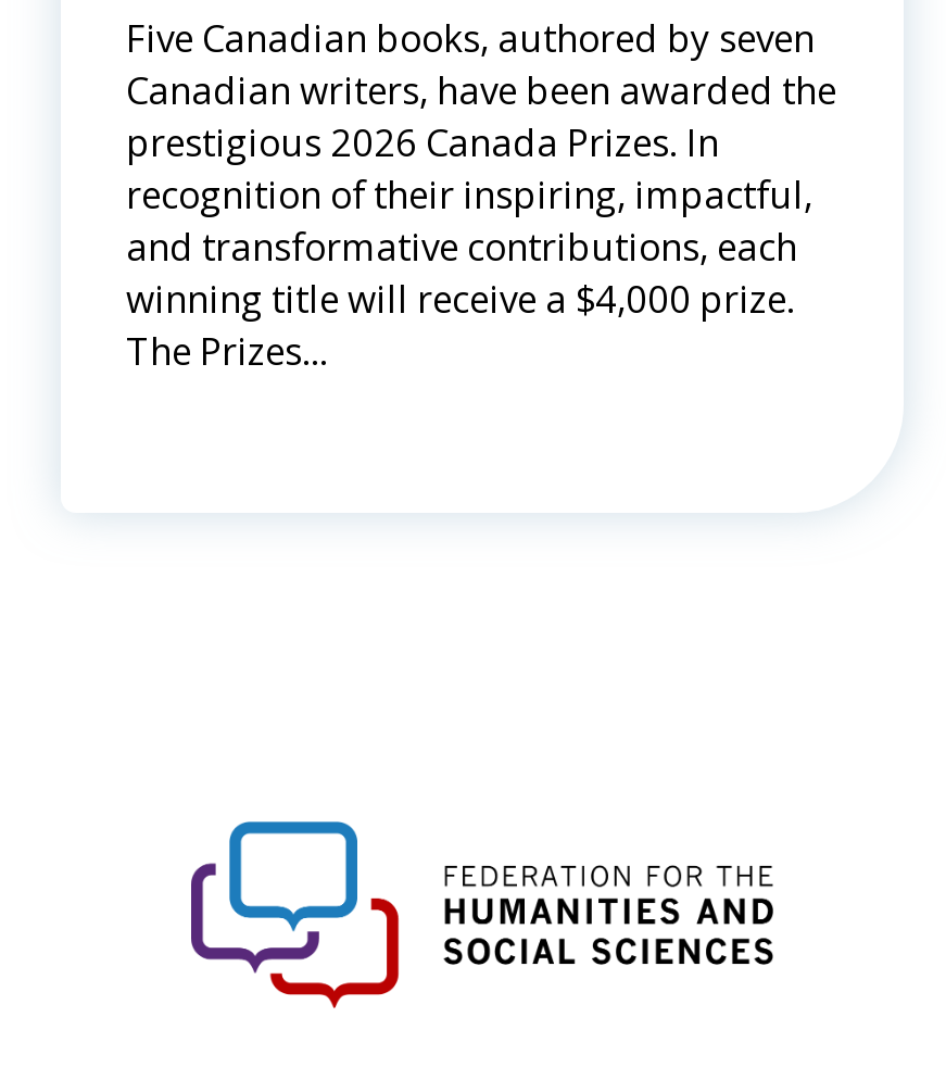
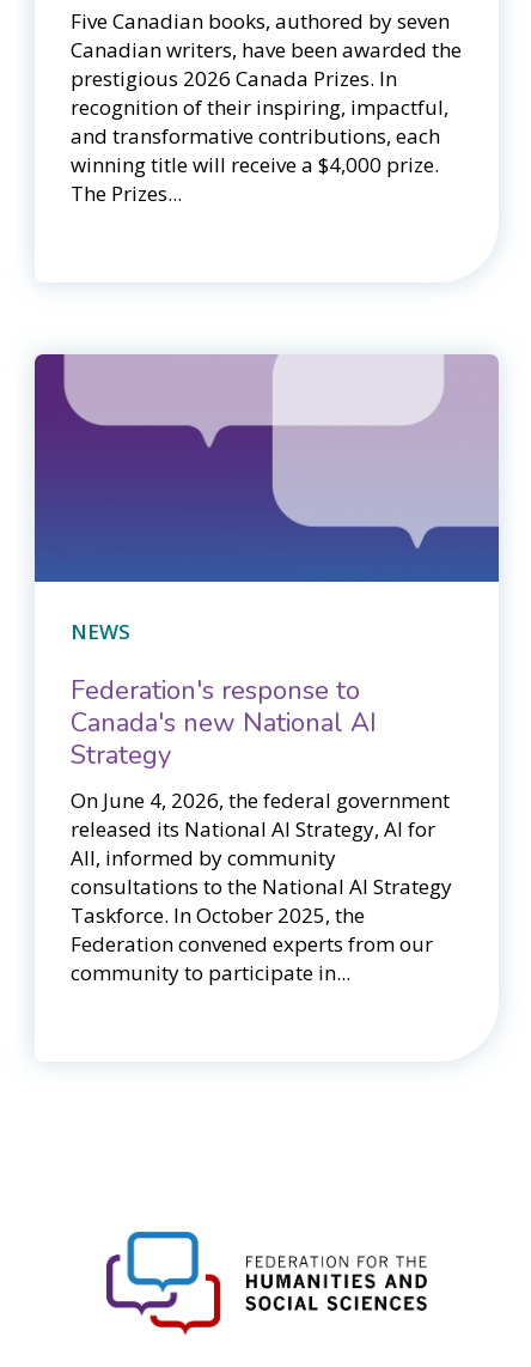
none -> [33,352,500,987] [image] | NEWS | Federation's response to | Canada's new National AI | Strategy | On June 4, 2026, the federal government | released its National AI Strategy, AI for | All, informed by community | consultations to the National AI Strategy | Taskforce. In October 2025, the | Federation convened experts from our | community to participate in...

